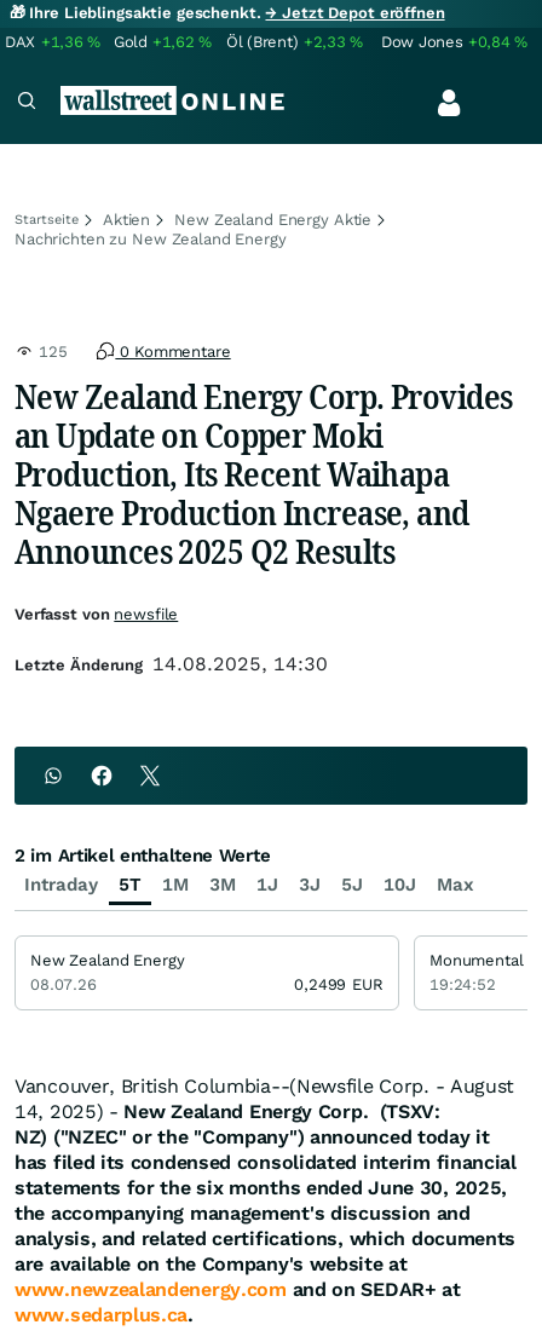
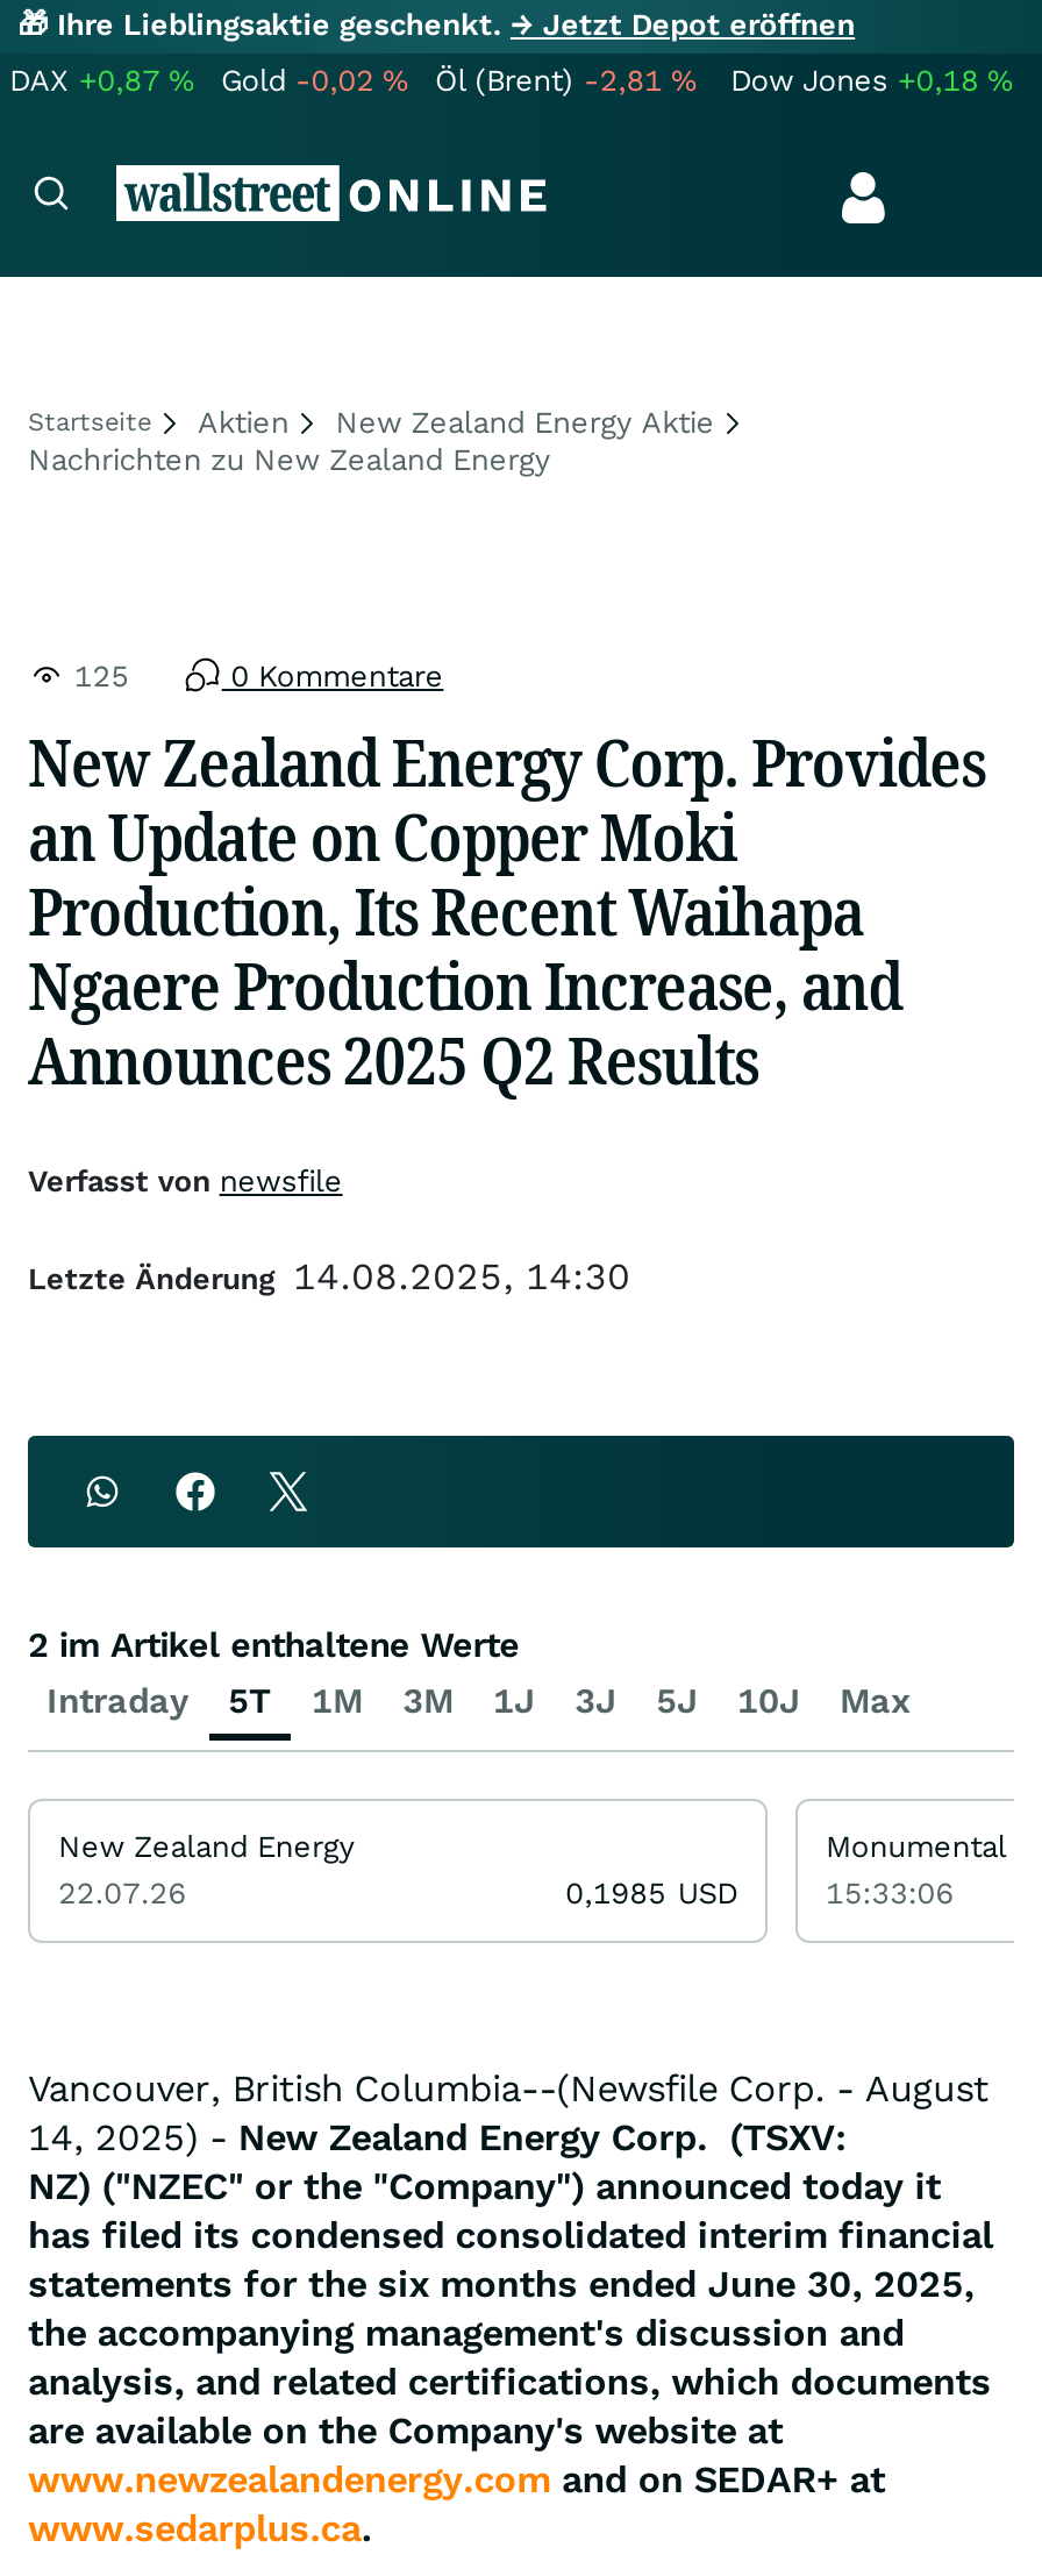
[5,33,101,51] DAX +1,36% -> [9,63,194,98] DAX +0,87%
[114,33,212,51] Gold +1,62% -> [221,63,407,98] Gold -0,02%
[226,33,363,51] Öl (Brent) +2,33% -> [435,63,696,98] Öl (Brent) -2,81%
[381,33,528,51] Dow Jones +0,84% -> [730,63,1012,98] Dow Jones +0,18%
[30,975,384,993] 08.07.26 | 0,2499 EUR -> [58,1876,737,1910] 22.07.26 | 0,1985 USD
[429,975,496,993] 19:24:52 -> [826,1876,954,1910] 15:33:06

